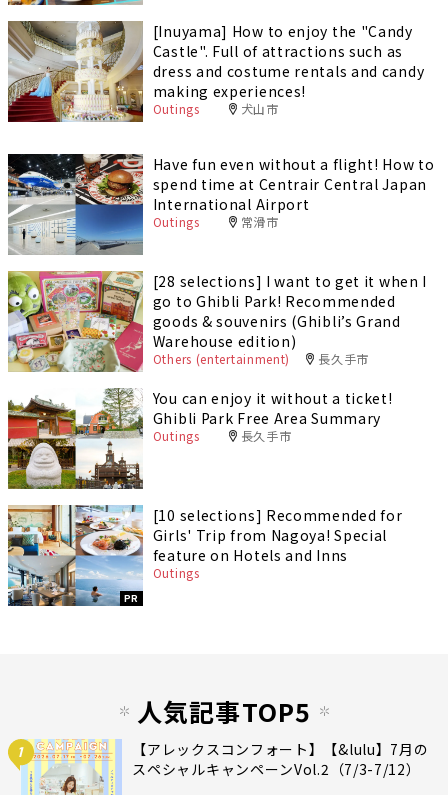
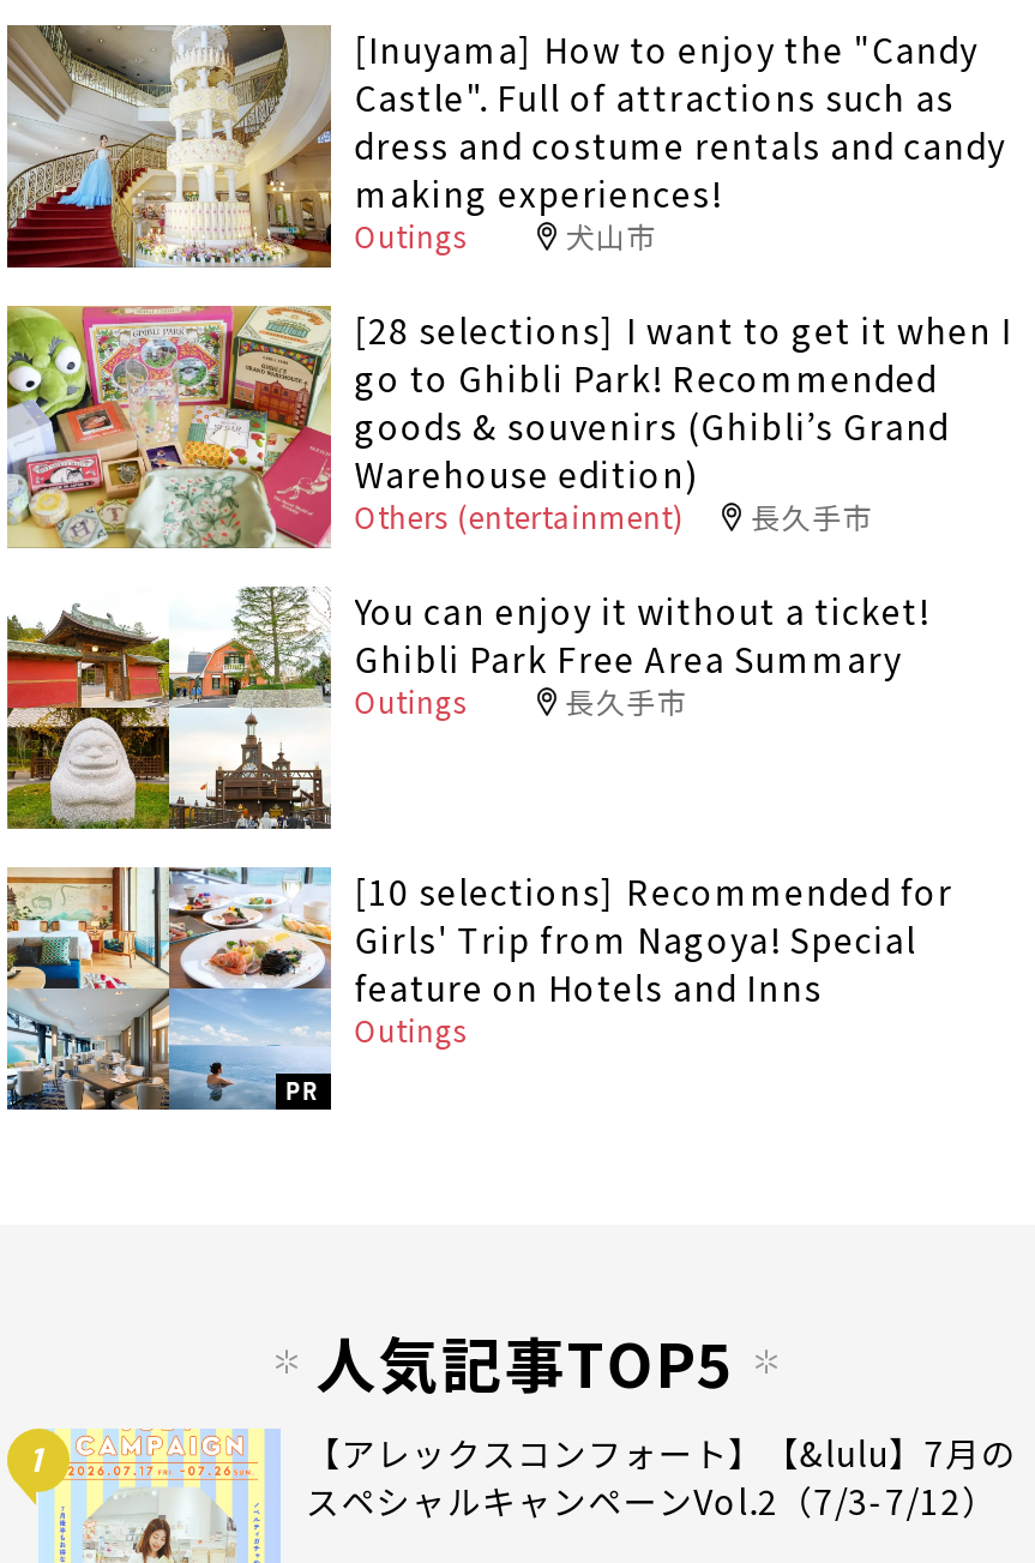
[7,153,434,255] [image] | Have fun even without a flight! How to | spend time at Centrair Central Japan | International Airport | Outings | 常滑市 -> none

